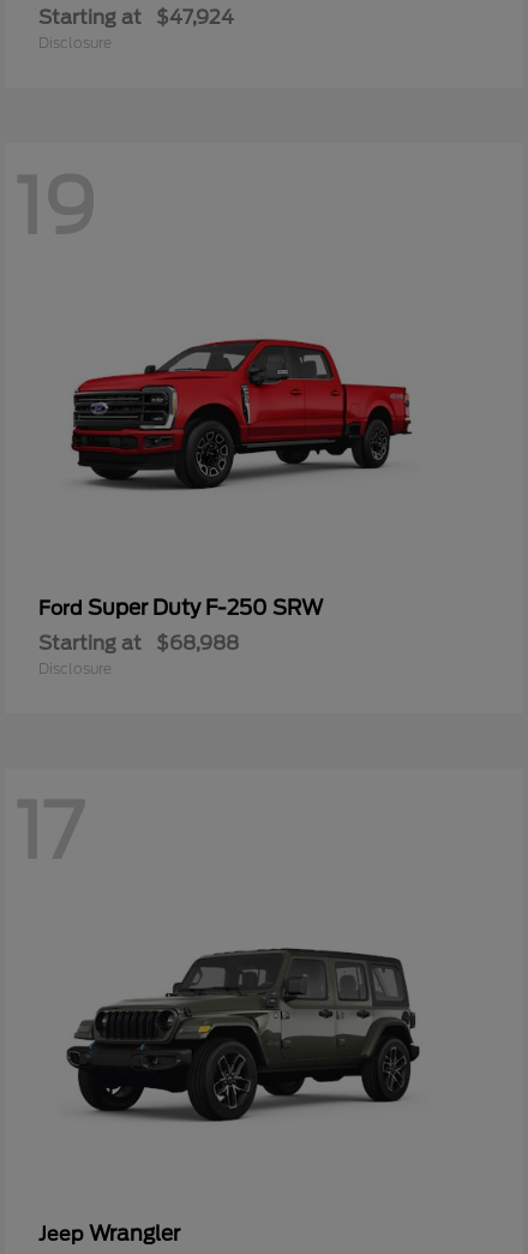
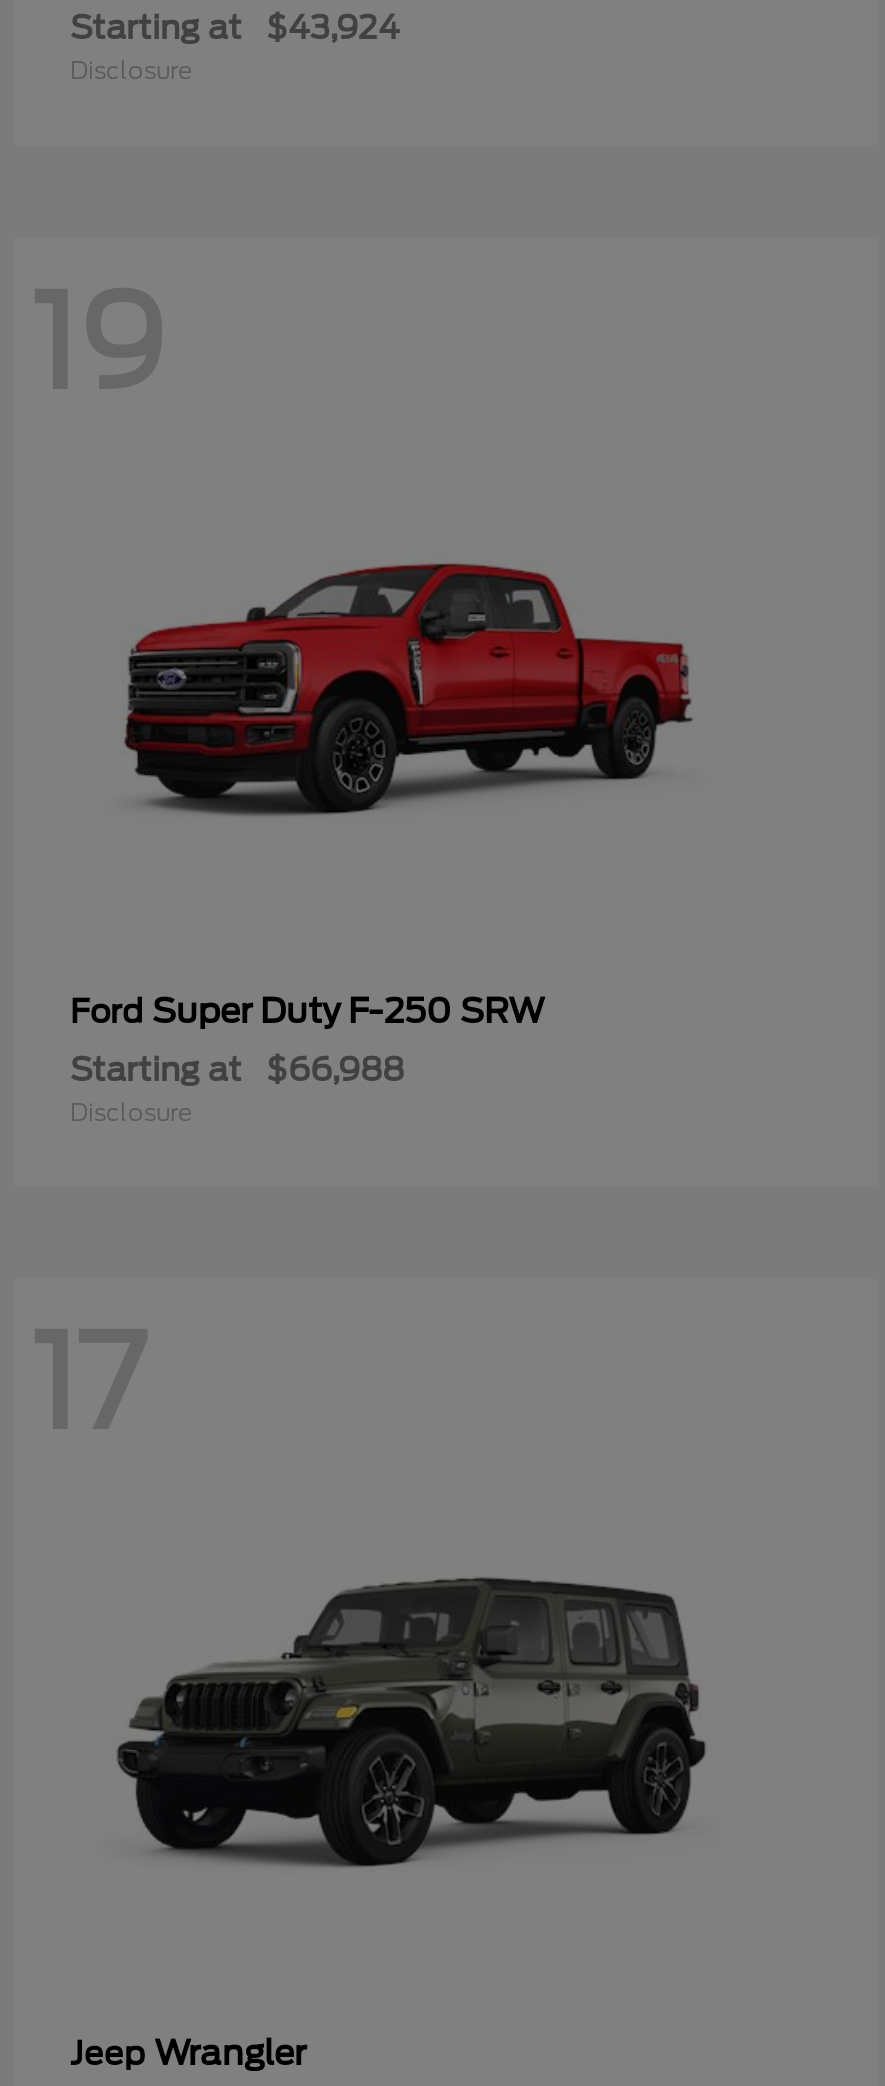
[38,6,234,29] Starting at $47,924 -> [70,9,400,47] Starting at $43,924
[38,632,239,655] Starting at $68,988 -> [70,1051,404,1089] Starting at $66,988

